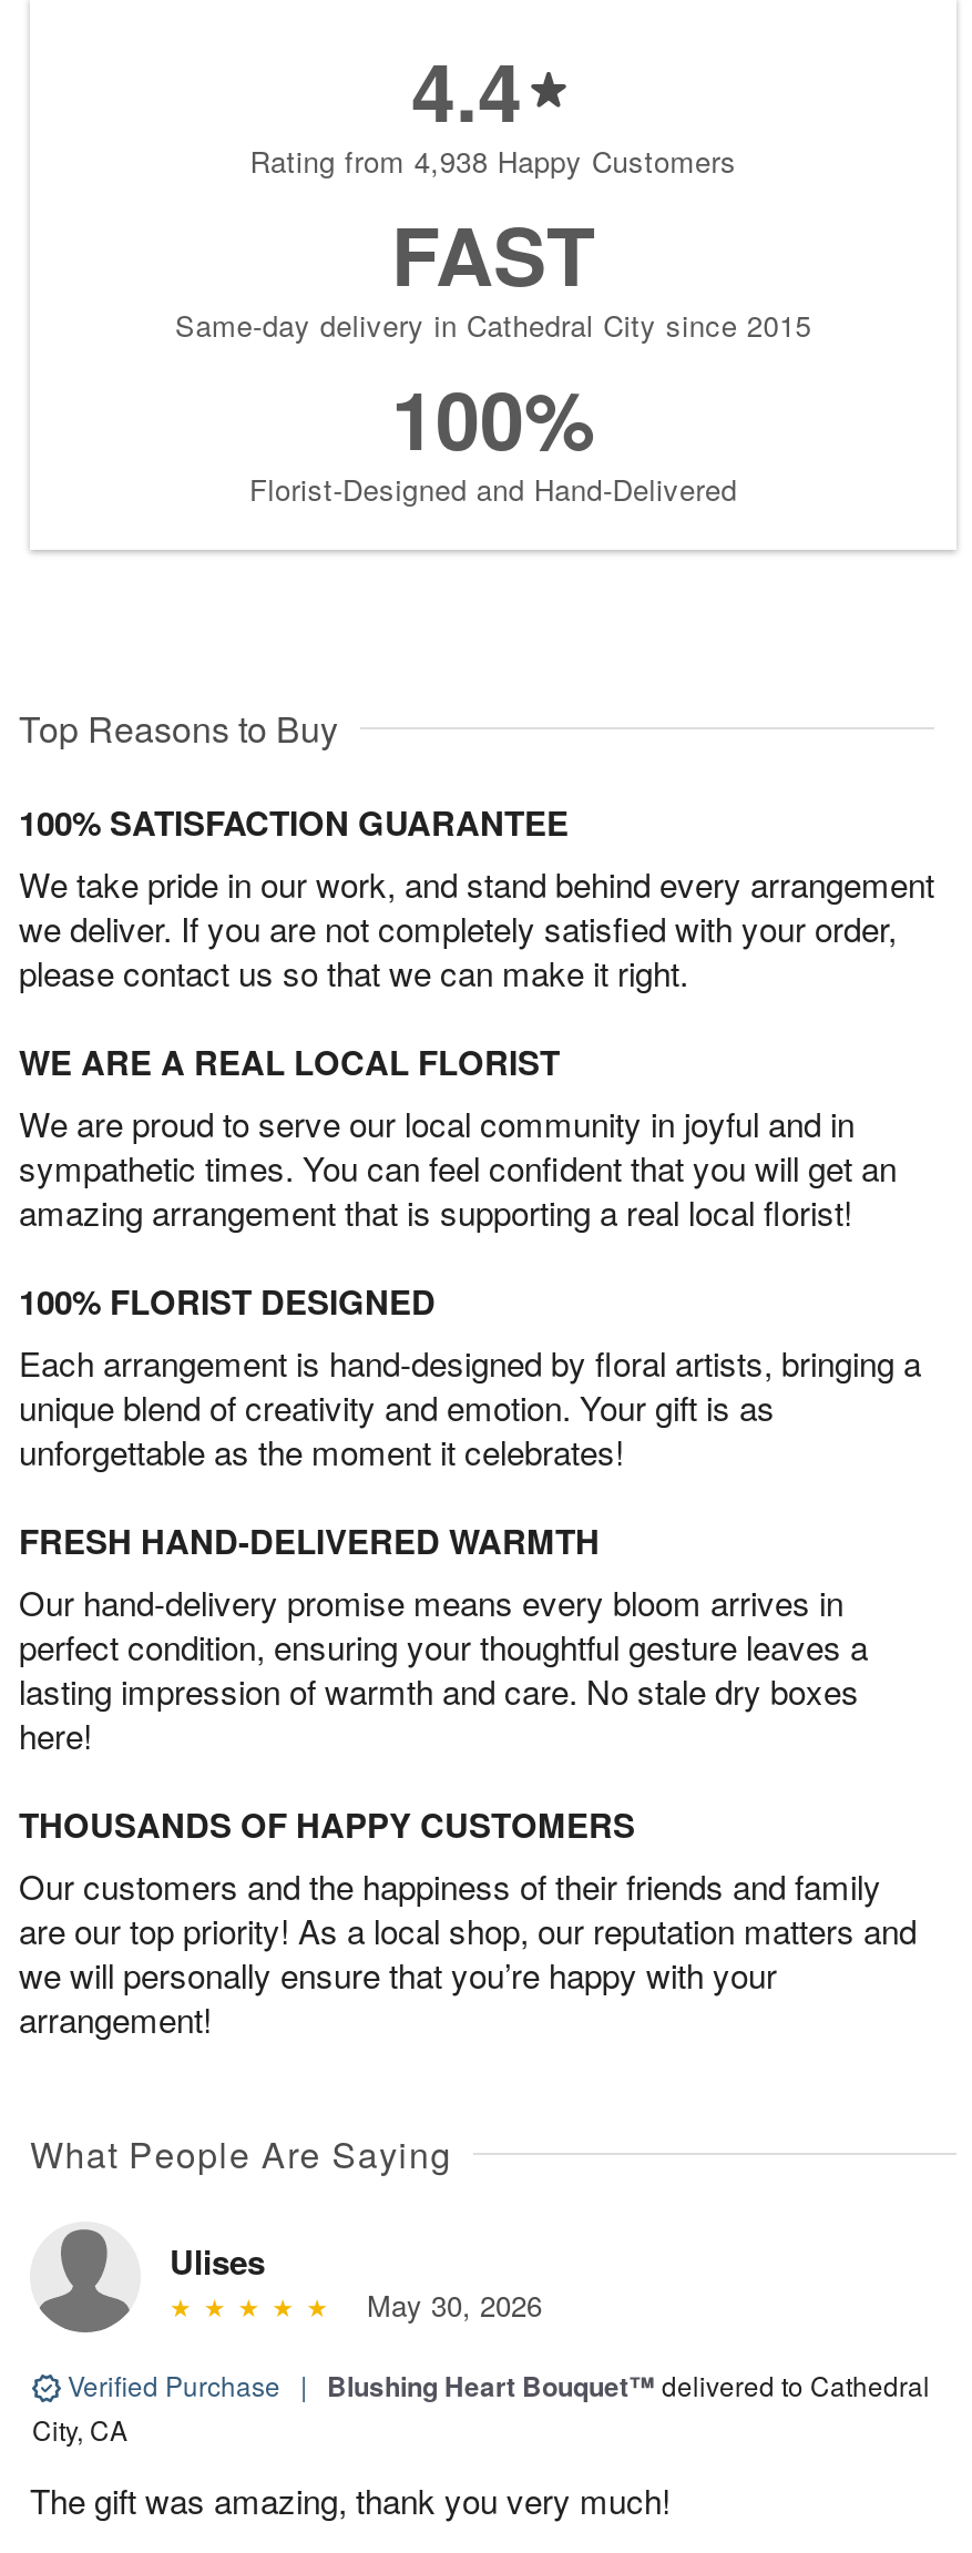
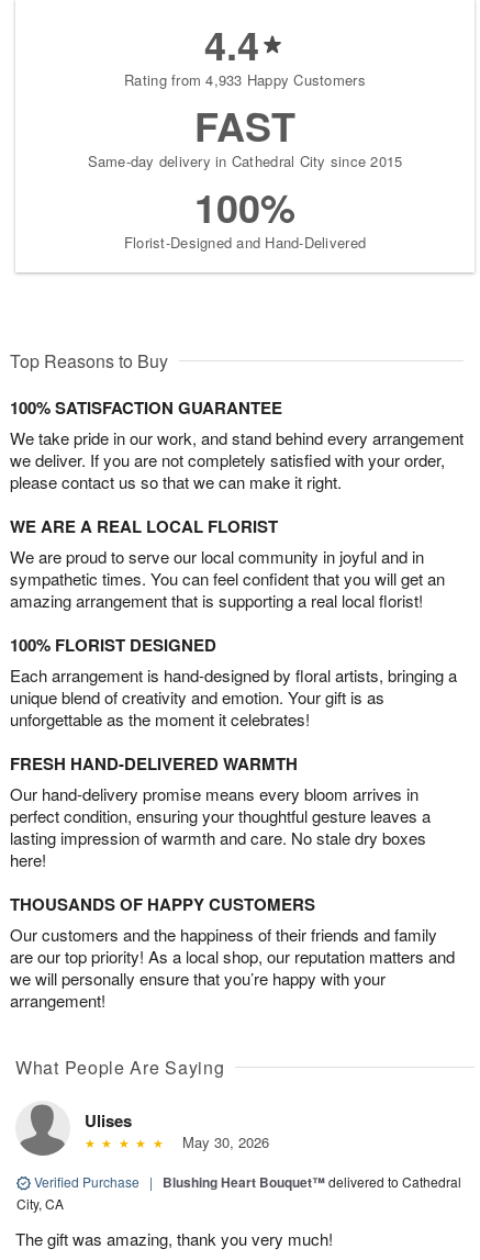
[250,139,737,181] Rating from 4,938 Happy Customers -> [124,69,366,90] Rating from 4,933 Happy Customers

